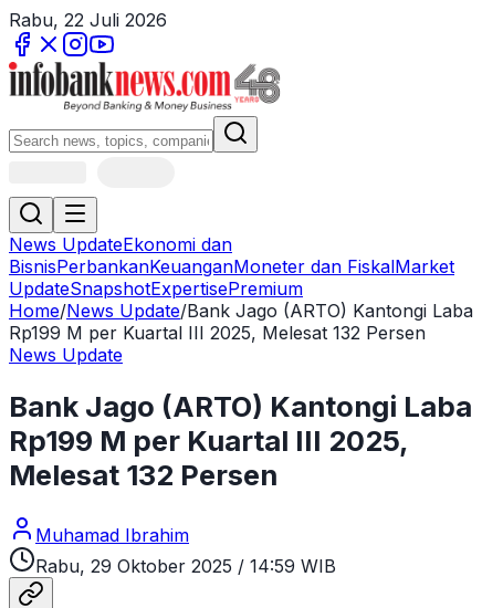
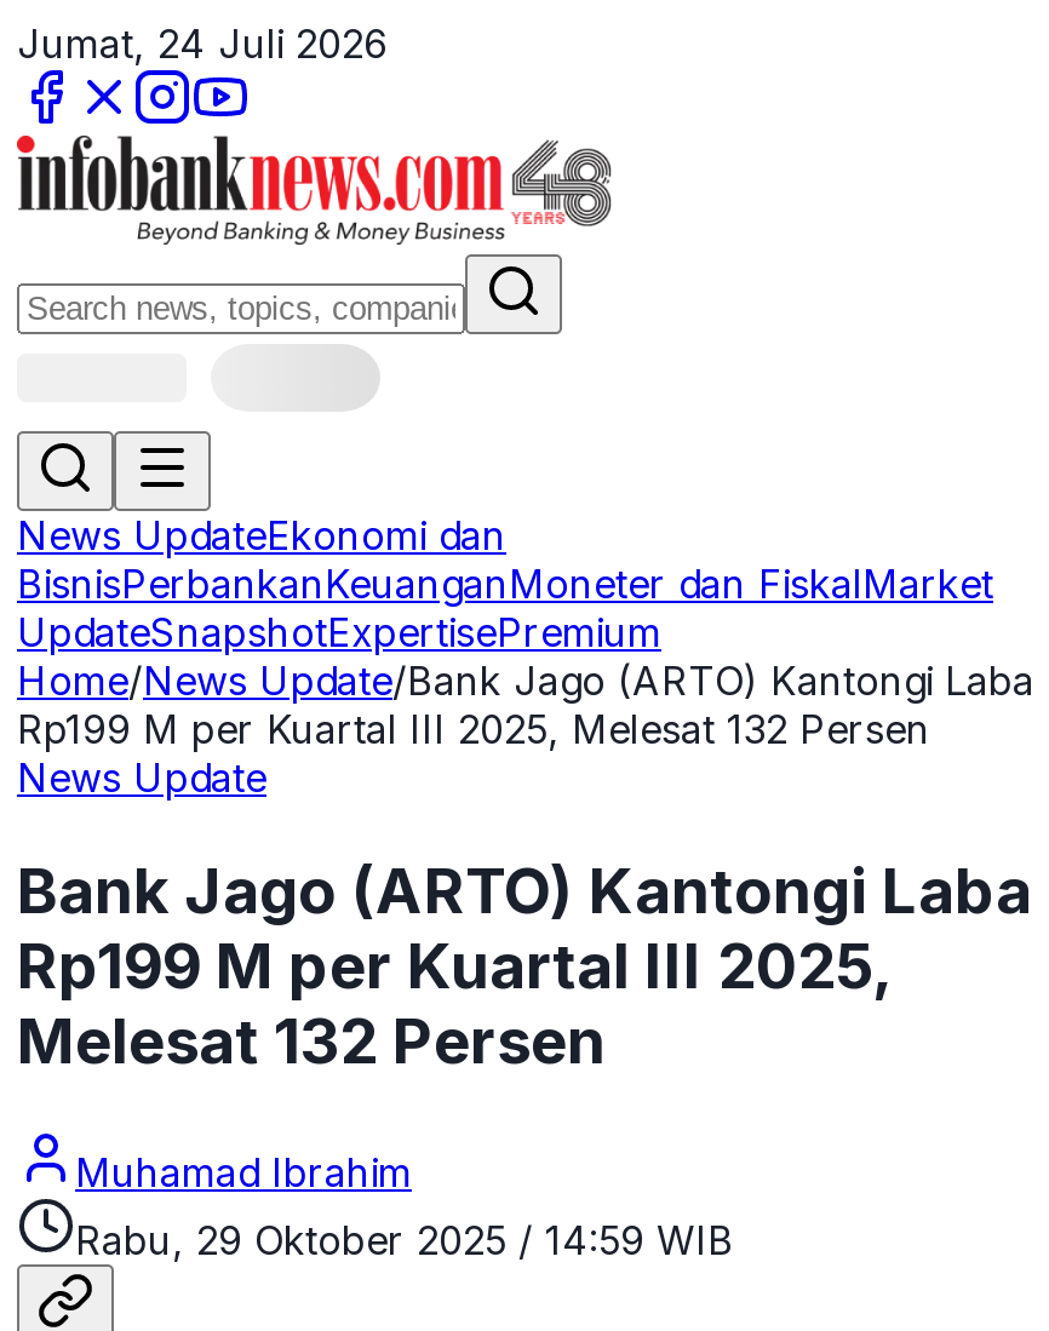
[9,9,167,31] Rabu, 22 Juli 2026 -> [17,19,388,68] Jumat, 24 Juli 2026

